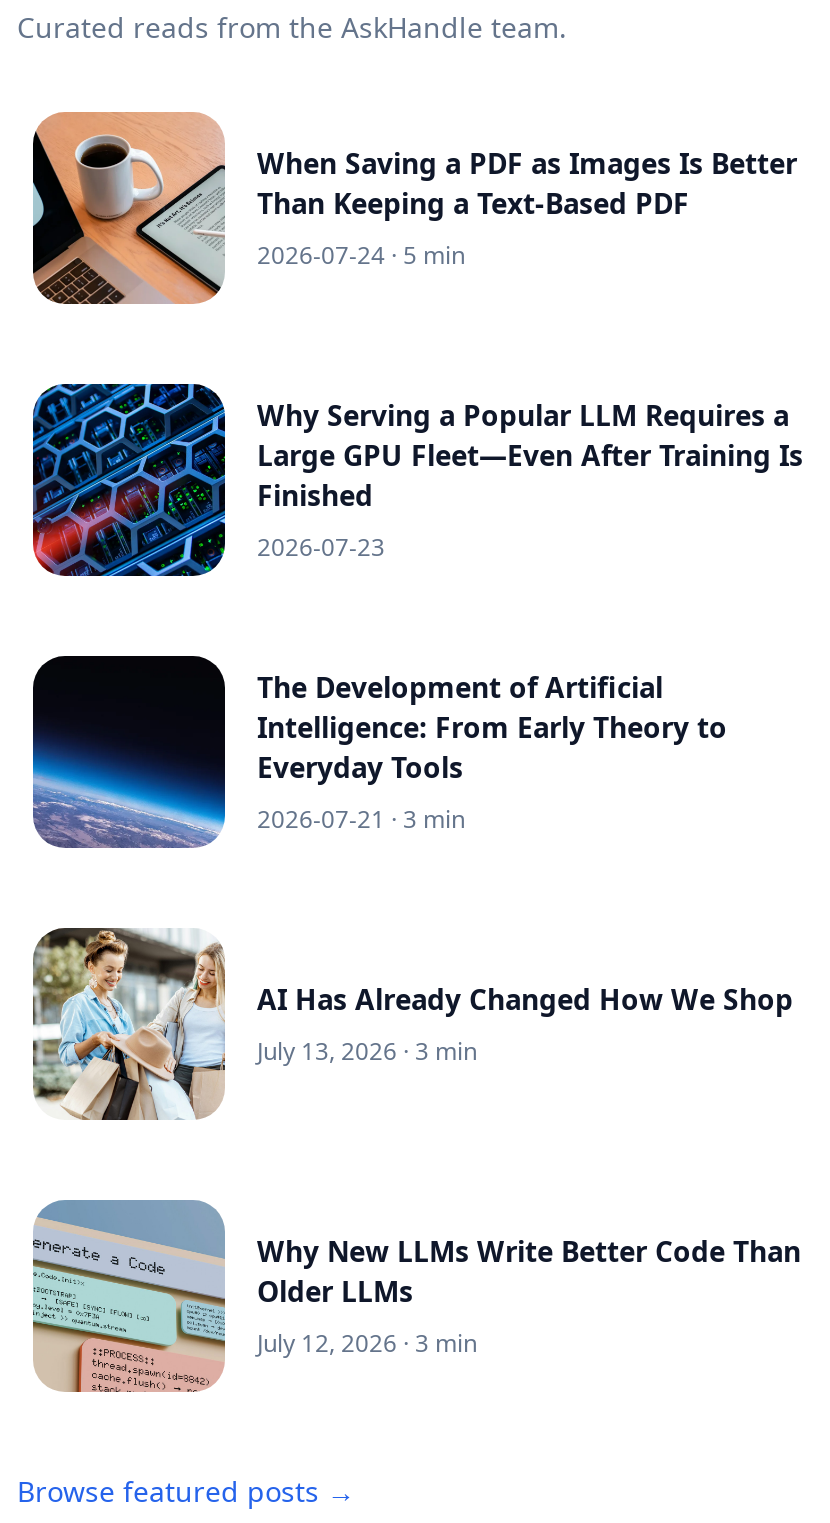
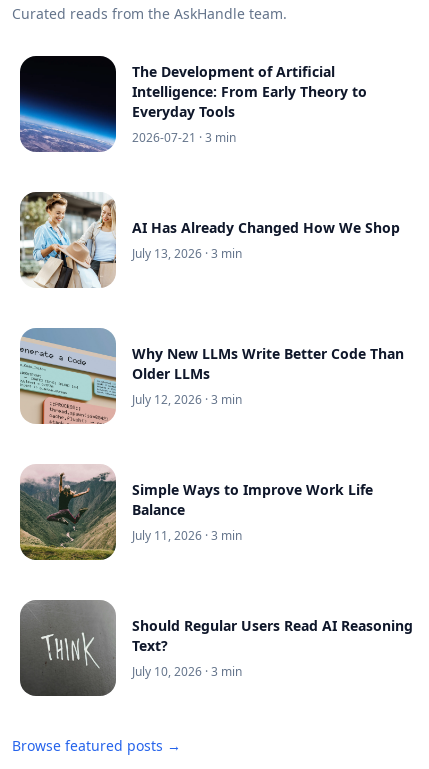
[31,112,797,306] [image] | When Saving a PDF as Images Is Better | Than Keeping a Text-Based PDF | 2026-07-24 · 5 min -> none
[31,382,803,578] [image] | Why Serving a Popular LLM Requires a | Large GPU Fleet—Even After Training Is | Finished | 2026-07-23 -> none
moved [29,668,801,1360] -> [18,62,404,408]: [image] | The Development of Artificial | Intelligence: From Early Theory to | ... | Older LLMs | July 12, 2026 · 3 min
none -> [19,464,373,561] [image] | Simple Ways to Improve Work Life | Balance | July 11, 2026 · 3 min
none -> [20,600,413,697] [image] | Should Regular Users Read AI Reasoning | Text? | July 10, 2026 · 3 min

